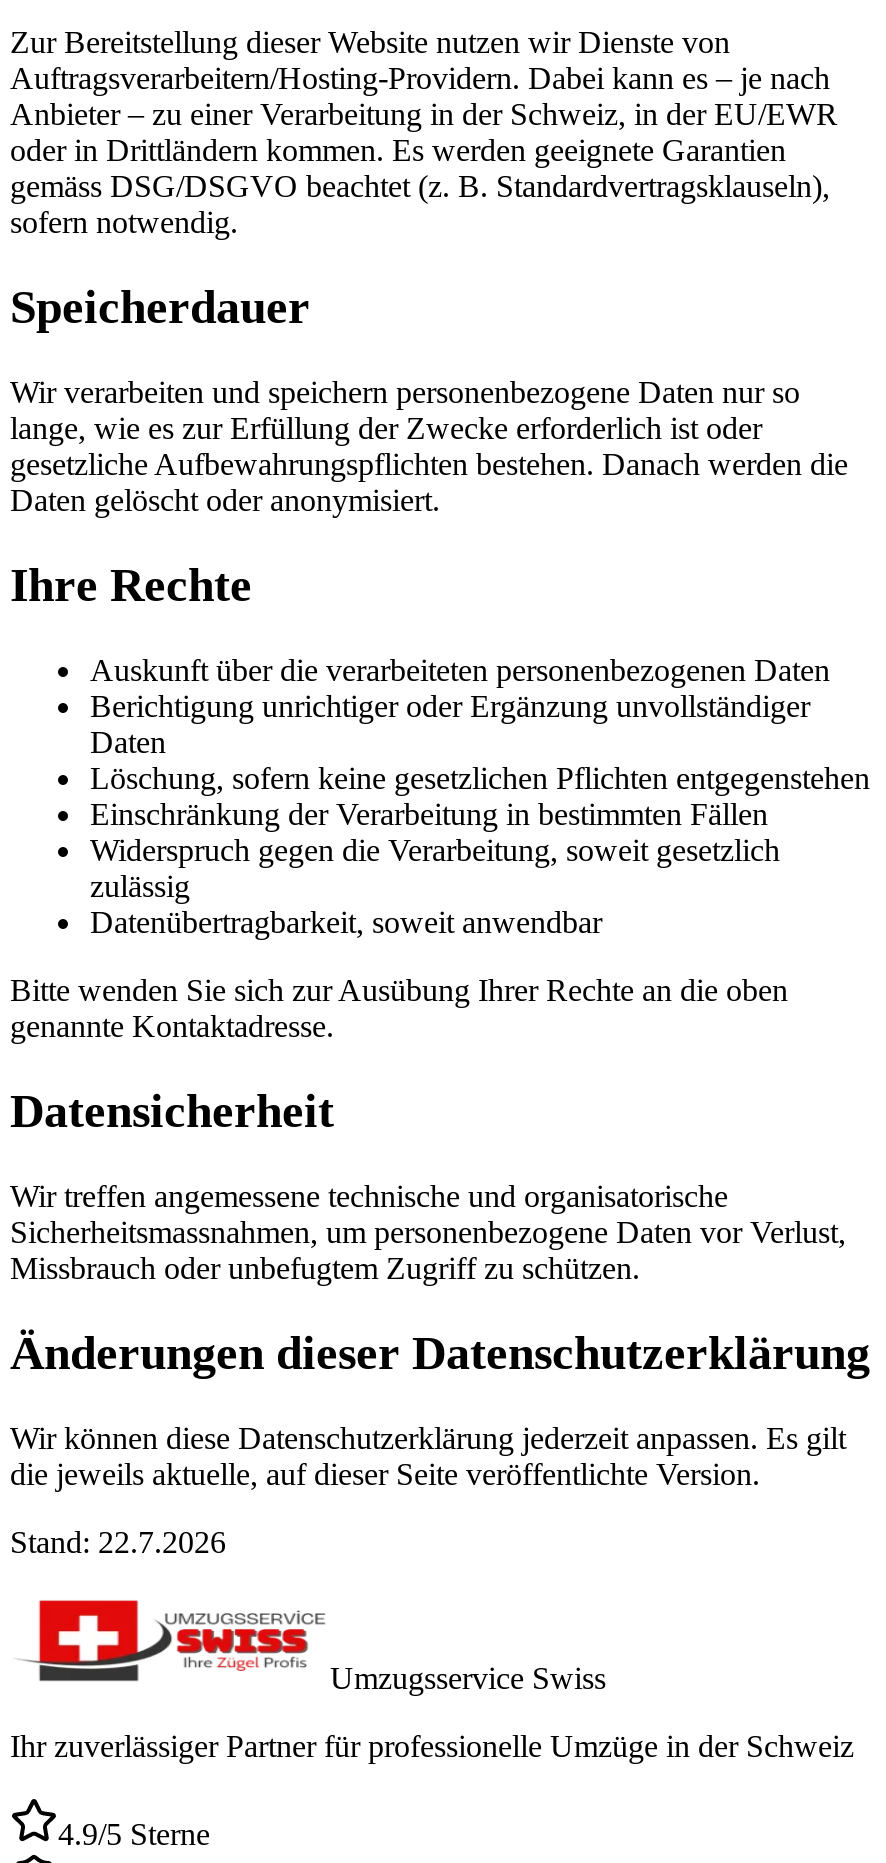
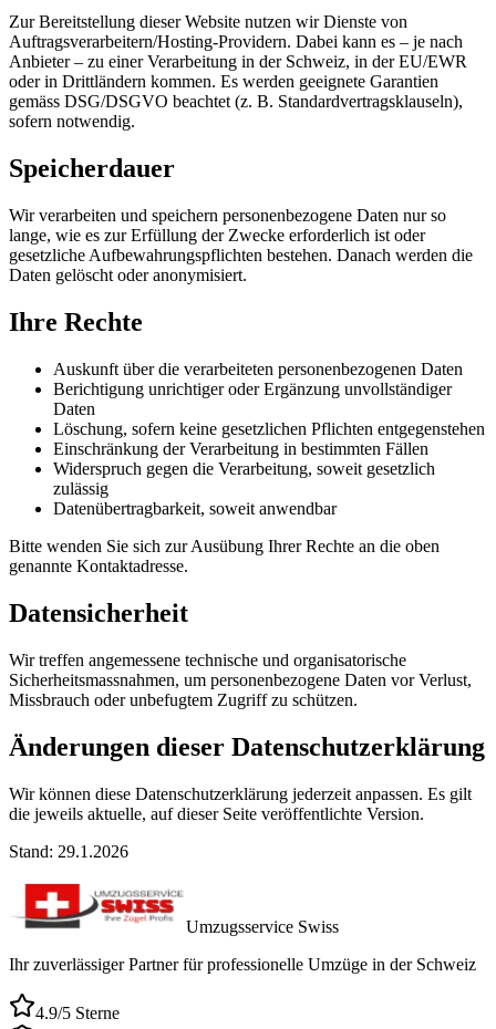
[10,1524,226,1558] Stand: 22.7.2026 -> [9,841,128,860] Stand: 29.1.2026

